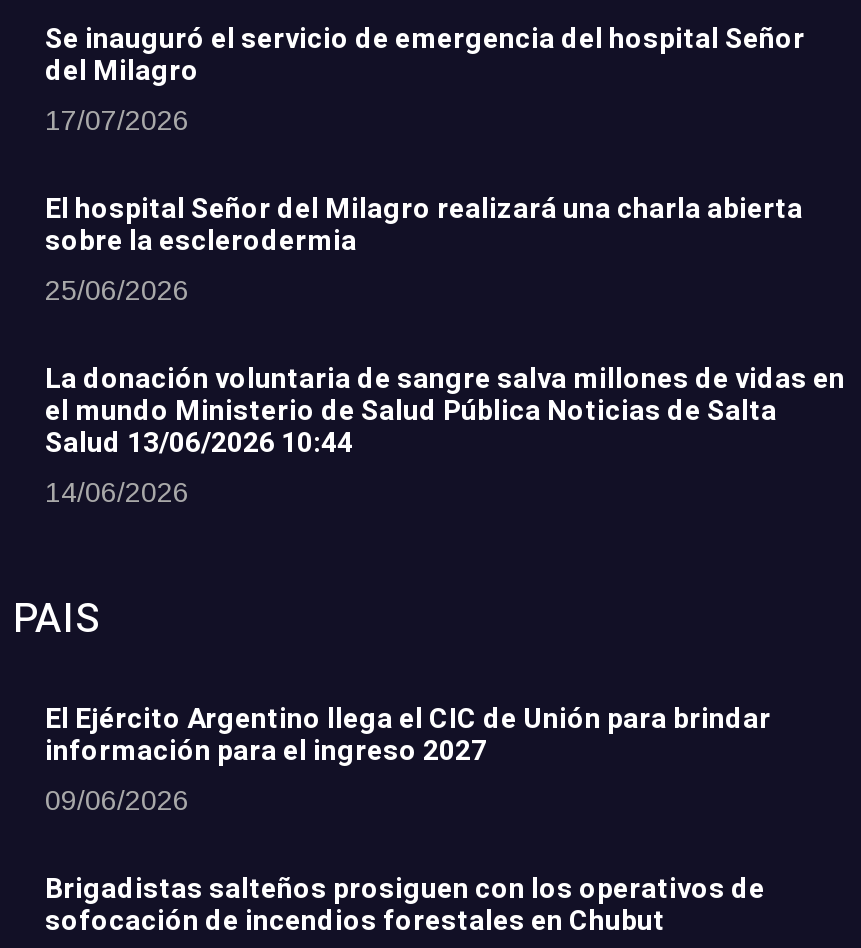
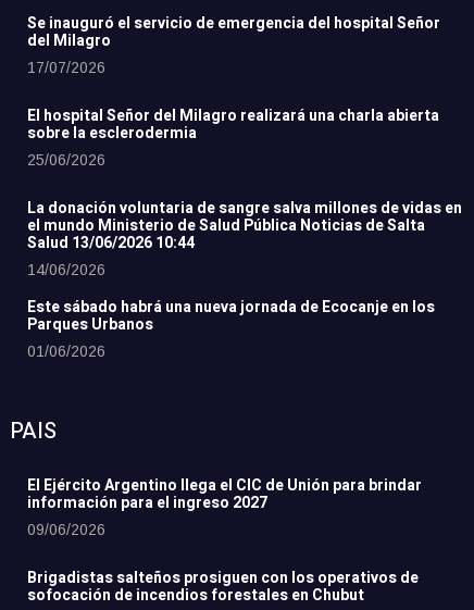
none -> [27,296,435,360] Este sábado habrá una nueva jornada de Ecocanje en los | Parques Urbanos | 01/06/2026

